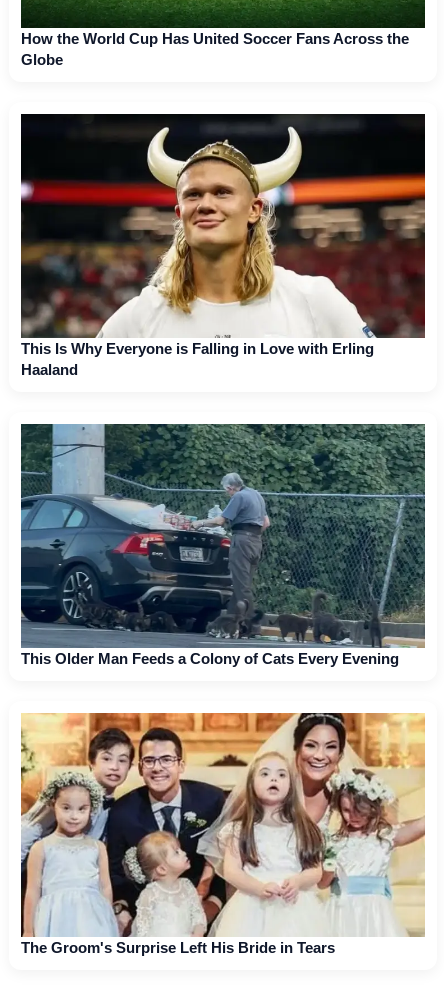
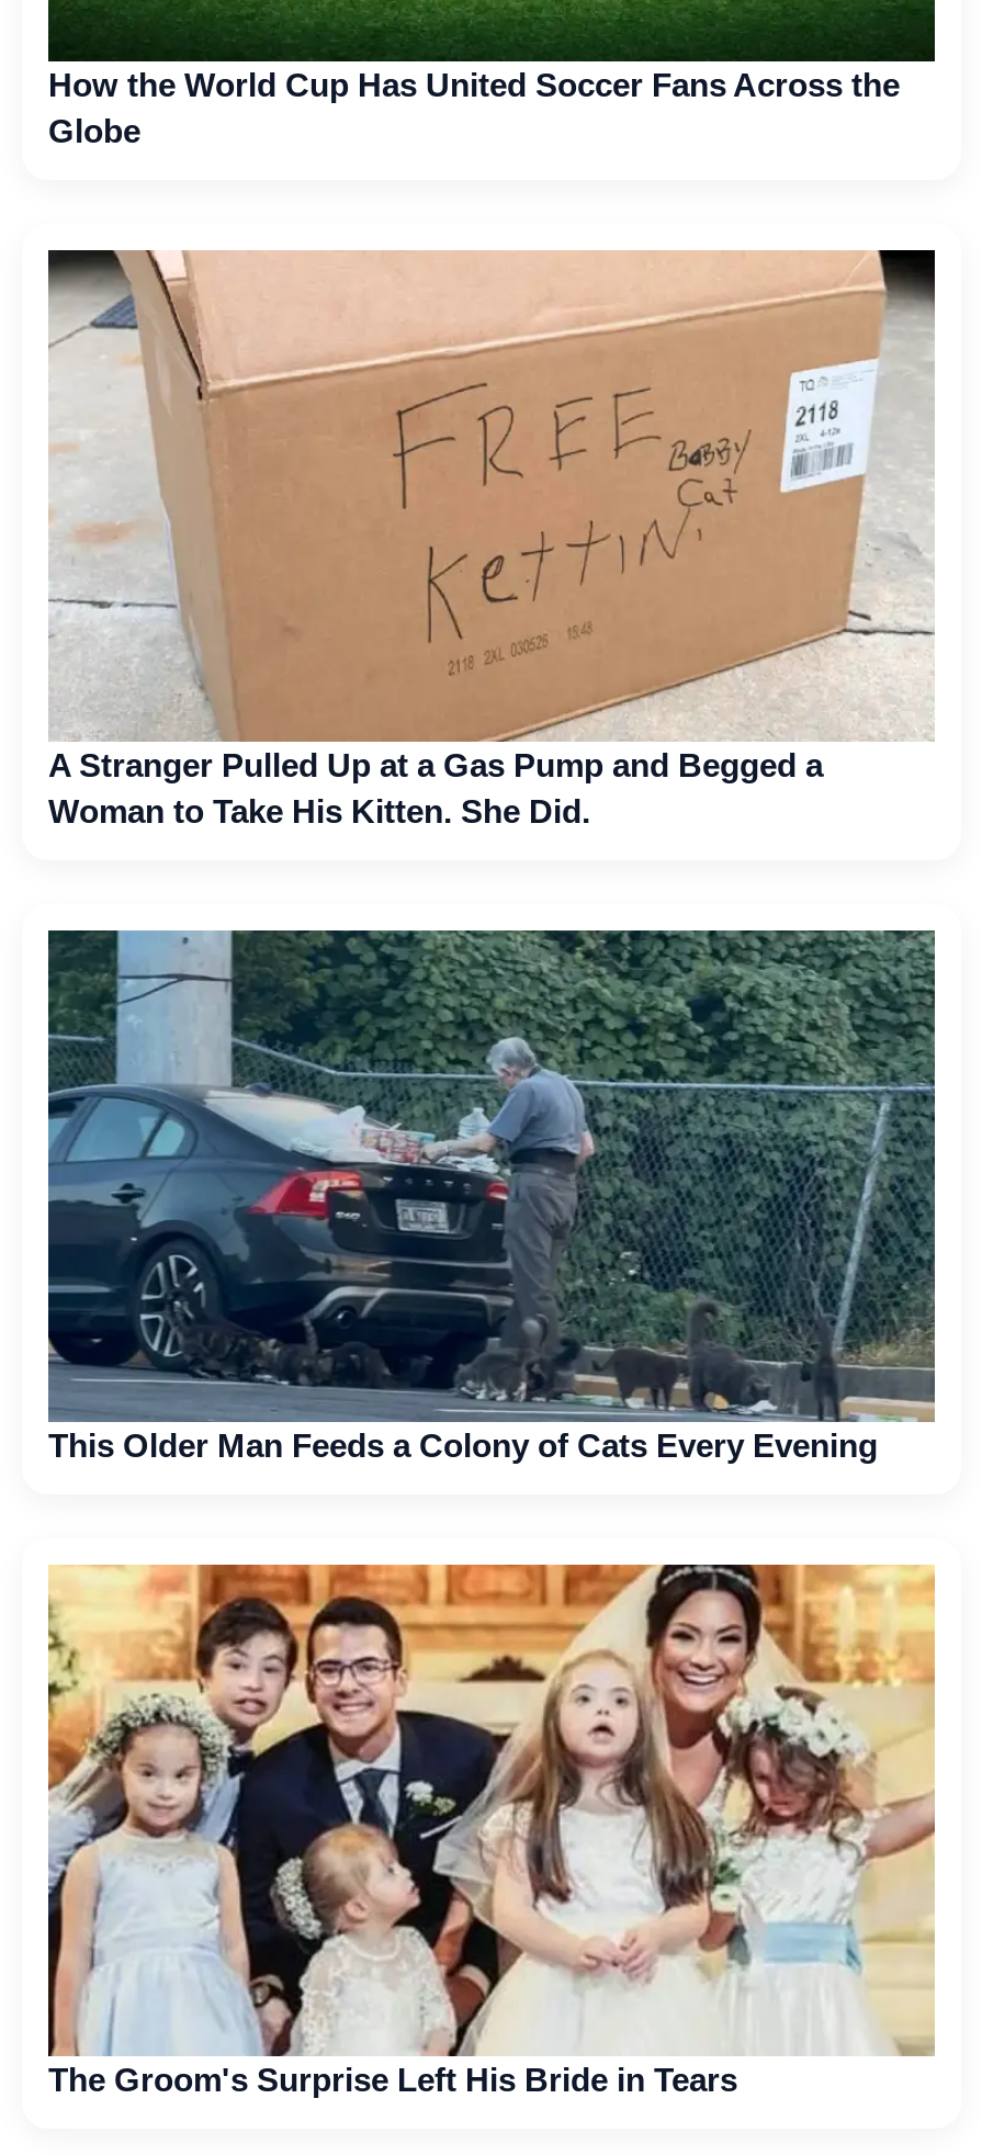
[20,113,426,378] [image] | This Is Why Everyone is Falling in Love with Erling | Haaland -> [46,248,937,830] [image] | A Stranger Pulled Up at a Gas Pump and Begged a | Woman to Take His Kitten. She Did.

